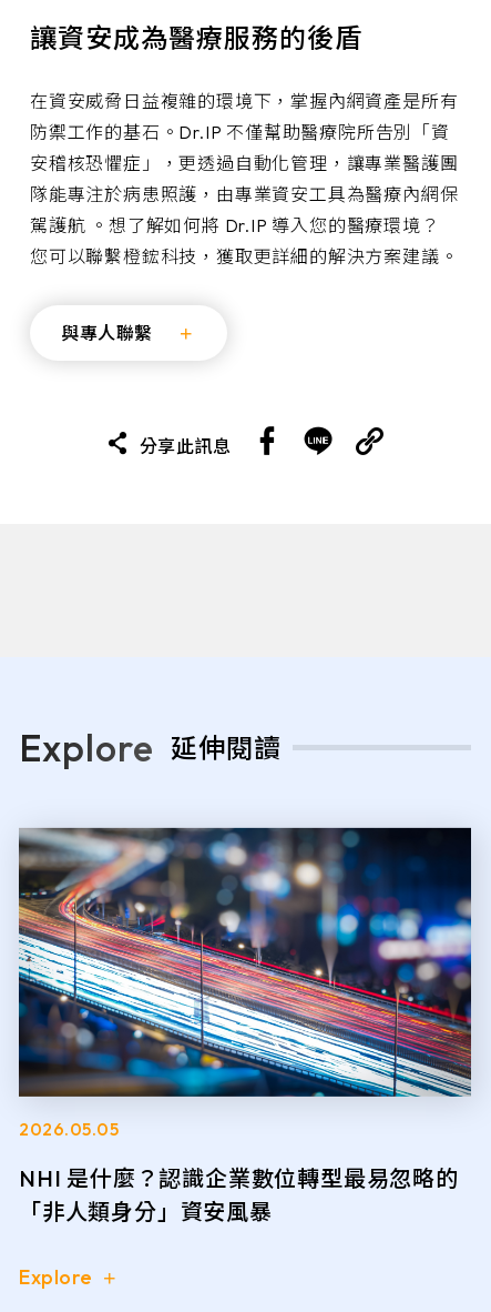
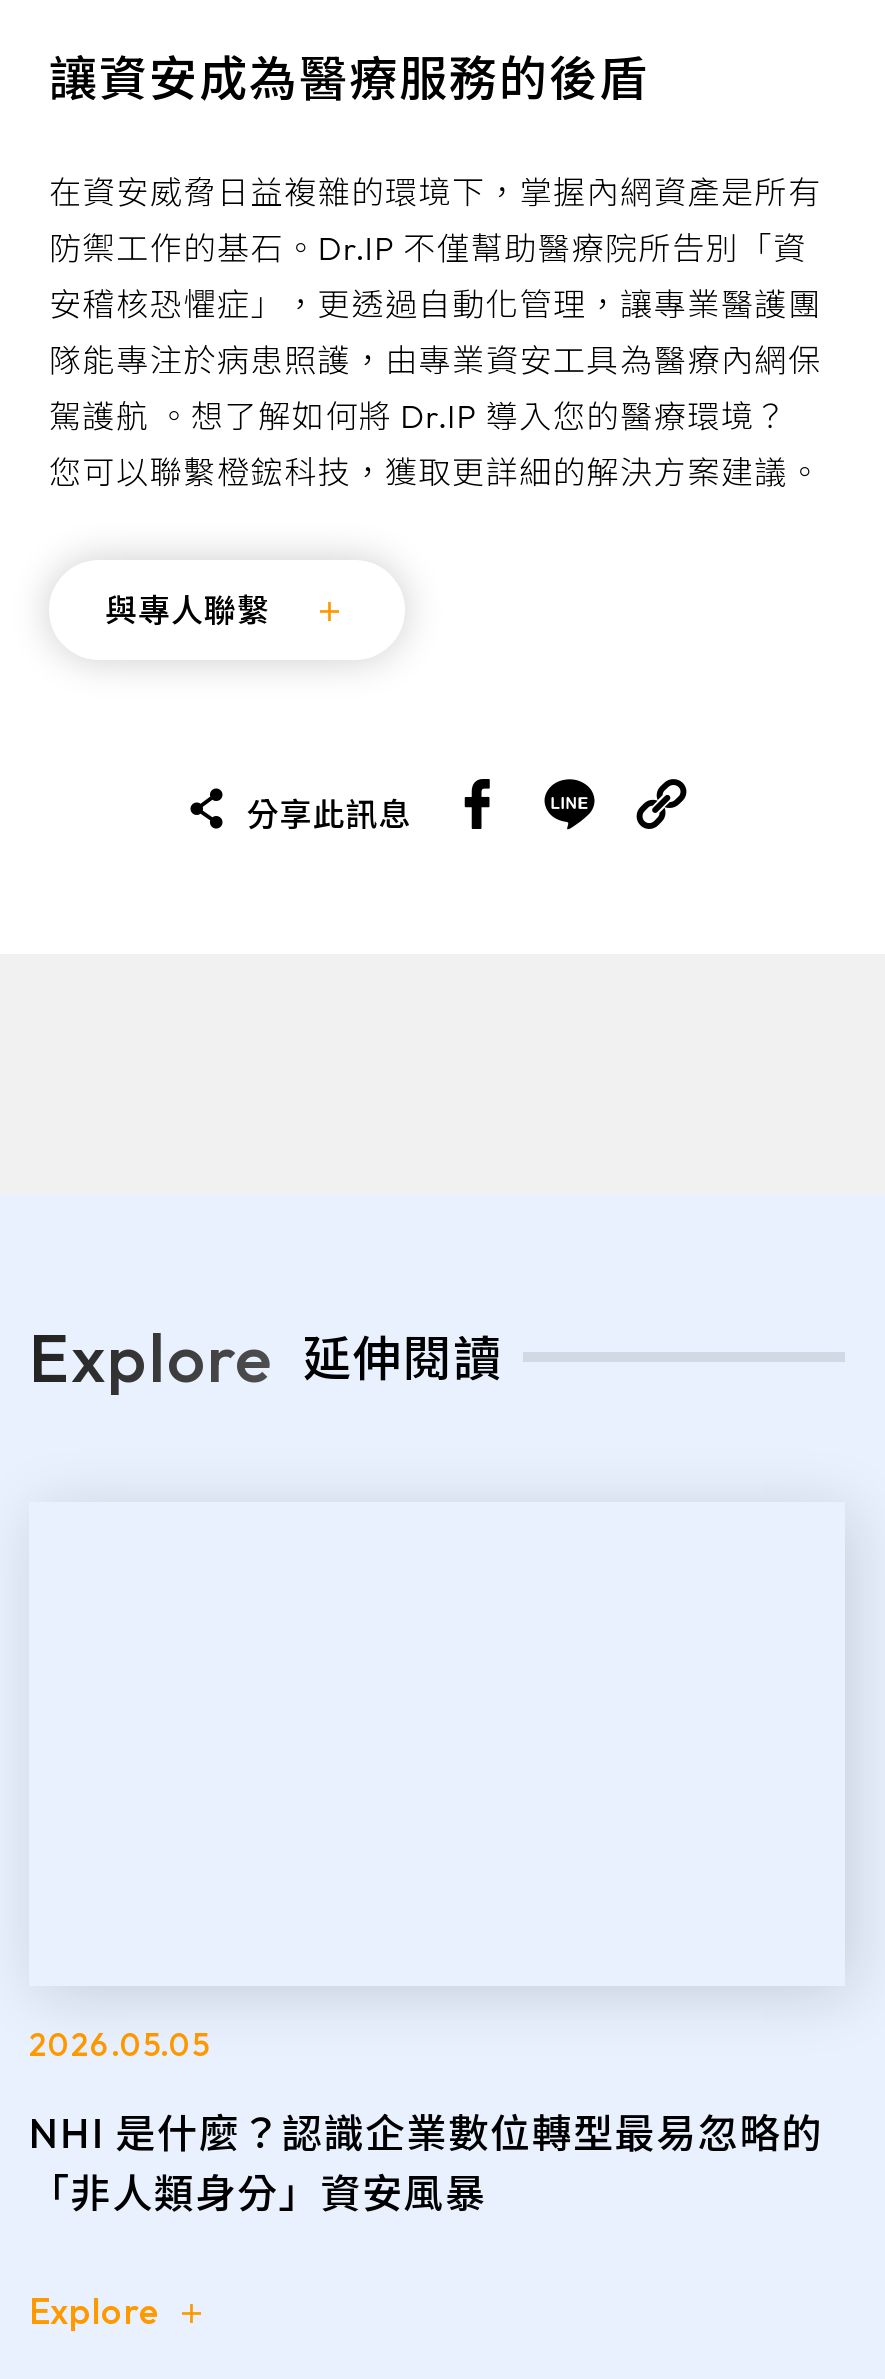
[18,827,472,1098] [image] -> none

